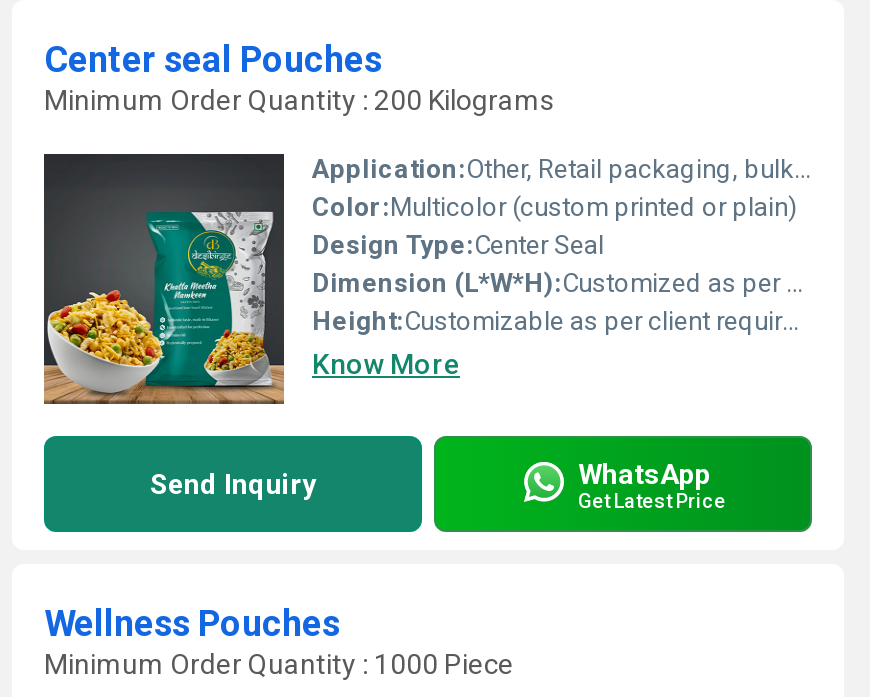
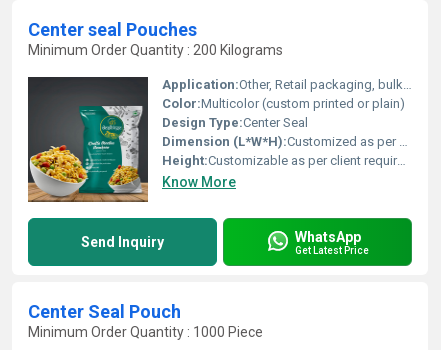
[44,602,340,644] Wellness Pouches -> [28,301,181,322] Center Seal Pouch

